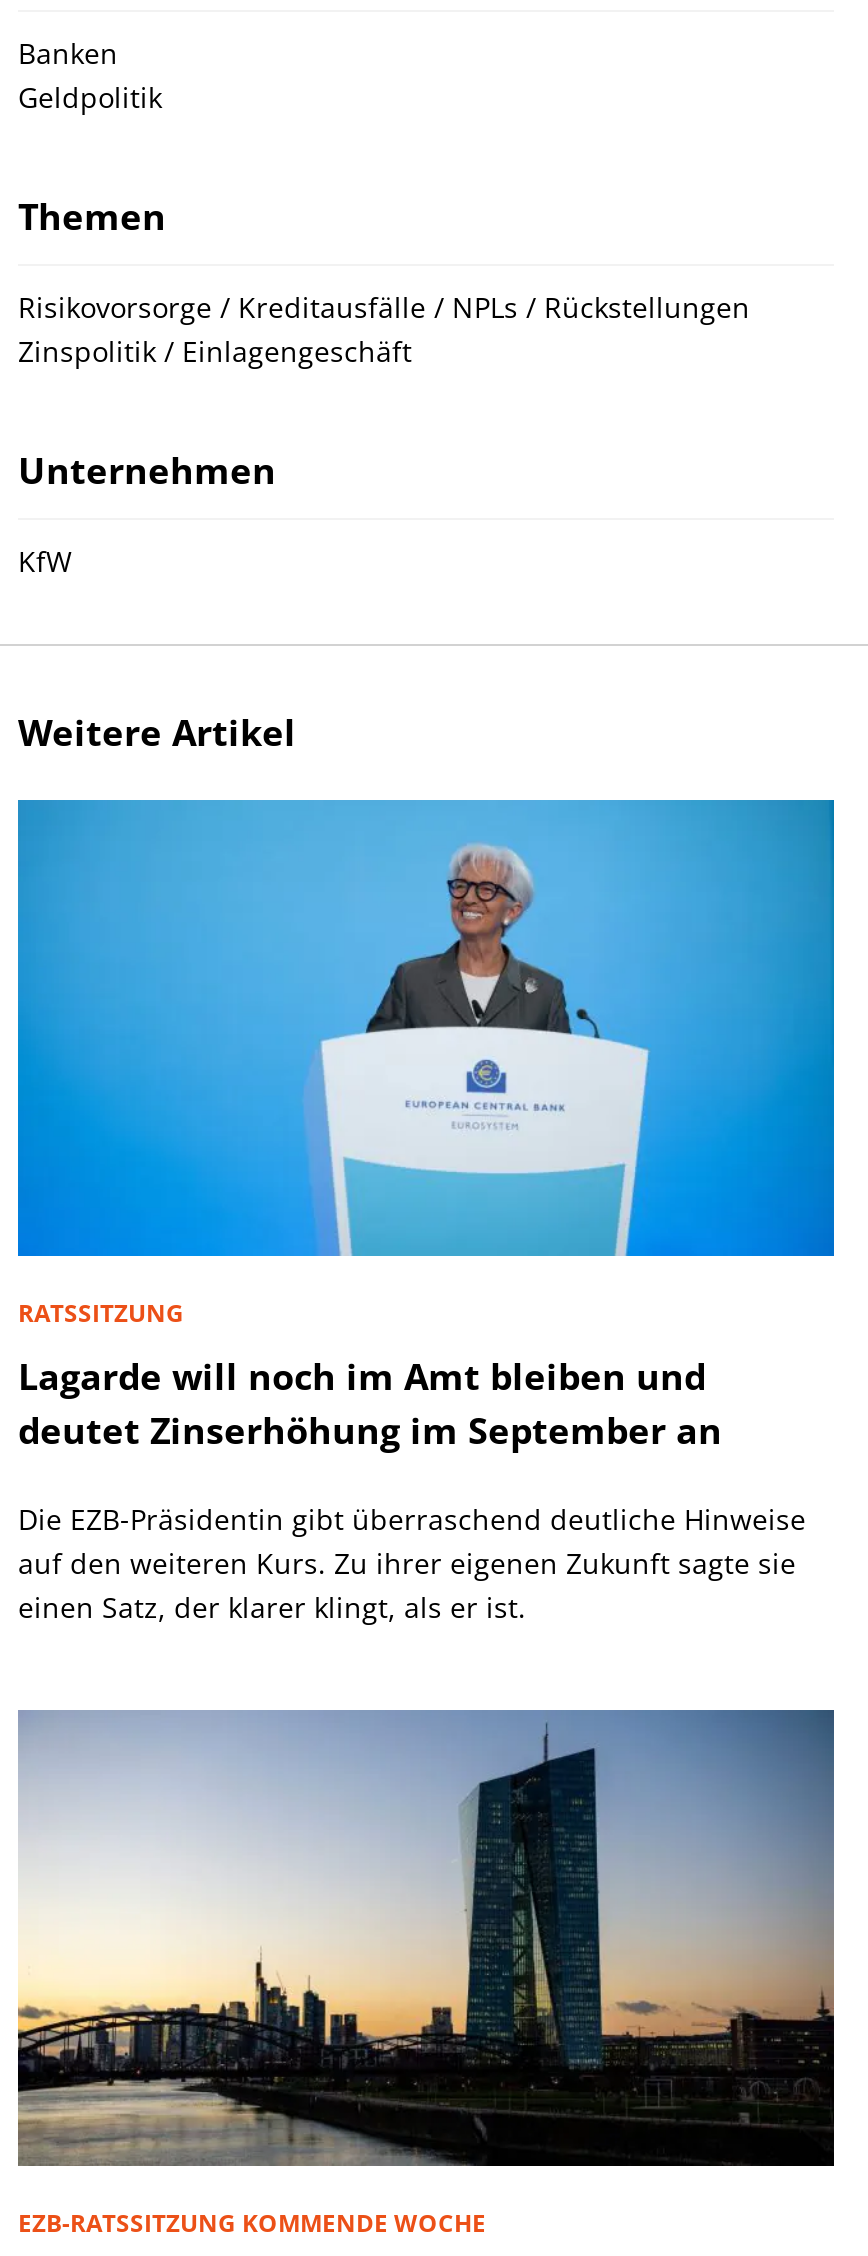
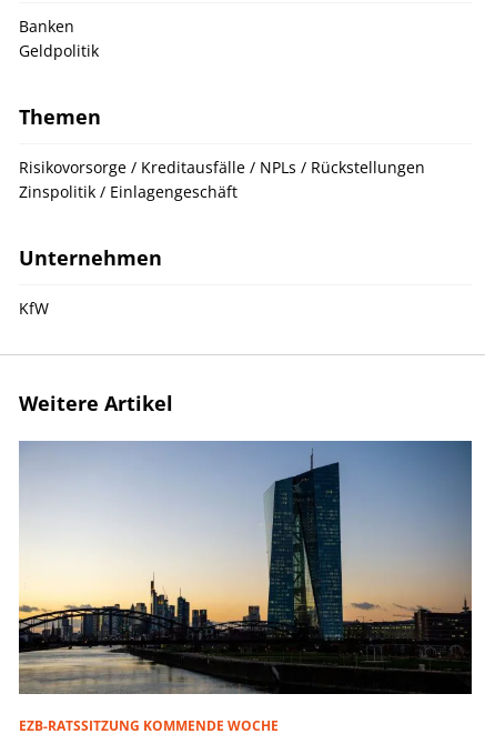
[16,798,836,1626] [image] | RATSSITZUNG | Lagarde will noch im Amt bleiben und | deutet Zinserhöhung im September an | Die EZB-Präsidentin gibt überraschend deutliche Hinweise | auf den weiteren Kurs. Zu ihrer eigenen Zukunft sagte sie | einen Satz, der klarer klingt, als er ist. -> none

